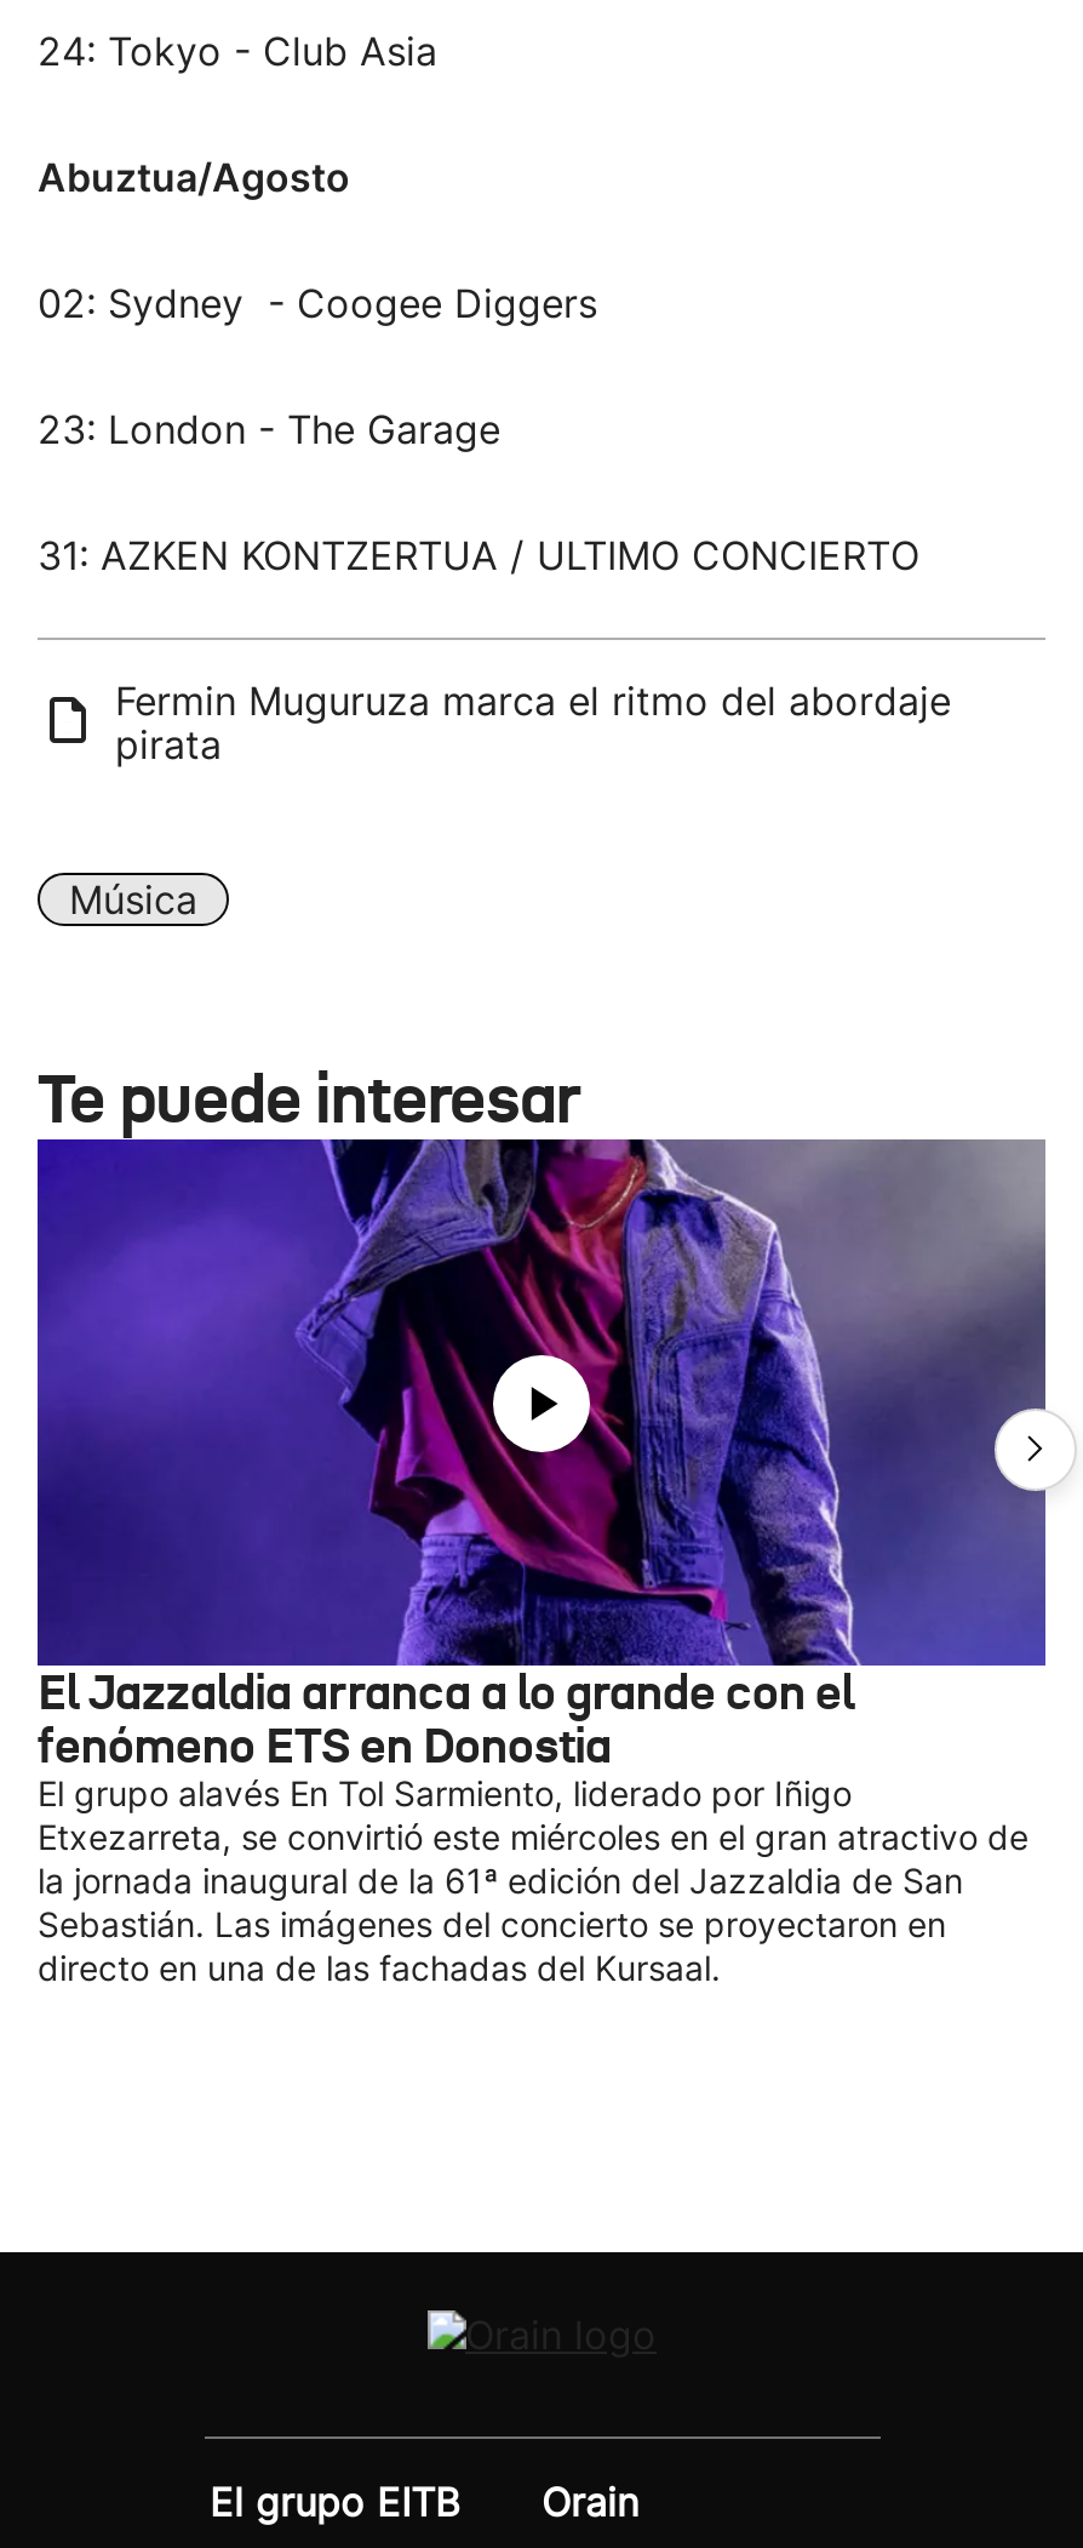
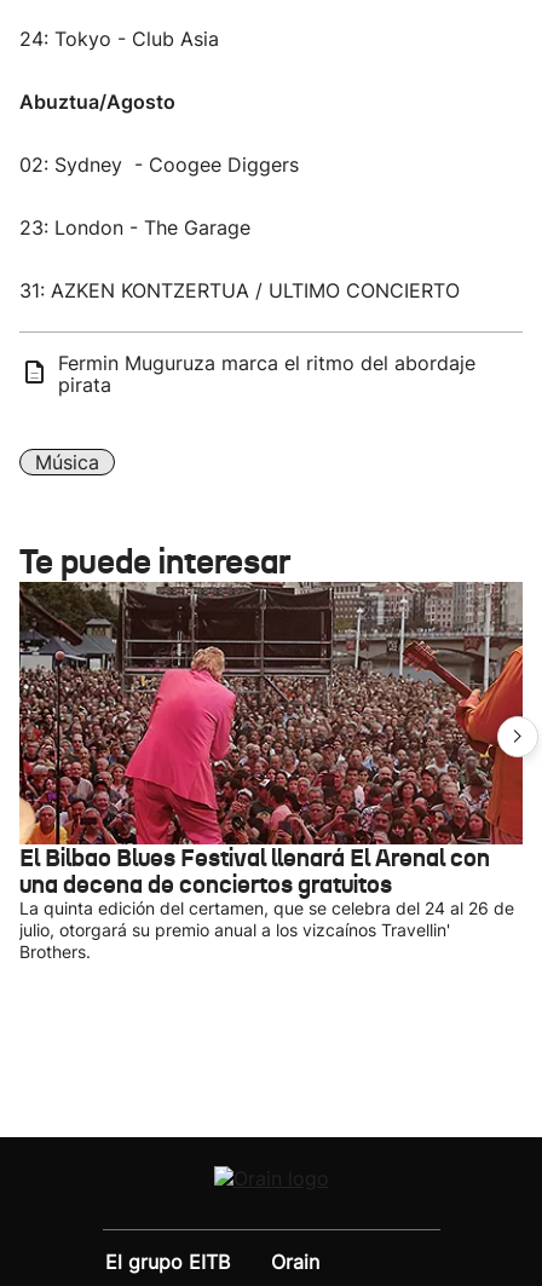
[35,1139,1048,1988] [image] | El Jazzaldia arranca a lo grande con el | fenómeno ETS en Donostia | El grupo alavés En Tol Sarmiento, liderado por Iñigo | Etxezarreta, se convirtió este miércoles en el gran atractivo de | la jornada inaugural de la 61ª edición del Jazzaldia de San | Sebastián. Las imágenes del concierto se proyectaron en | directo en una de las fachadas del Kursaal. -> [18,581,524,962] [image] | El Bilbao Blues Festival llenará El Arenal con | una decena de conciertos gratuitos | La quinta edición del certamen, que se celebra del 24 al 26 de | julio, otorgará su premio anual a los vizcaínos Travellin' | Brothers.

